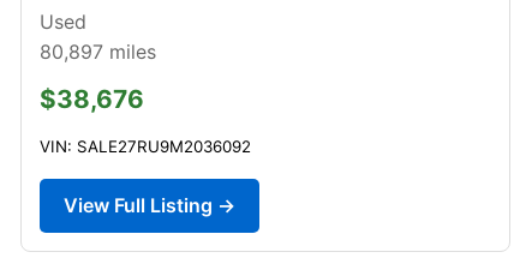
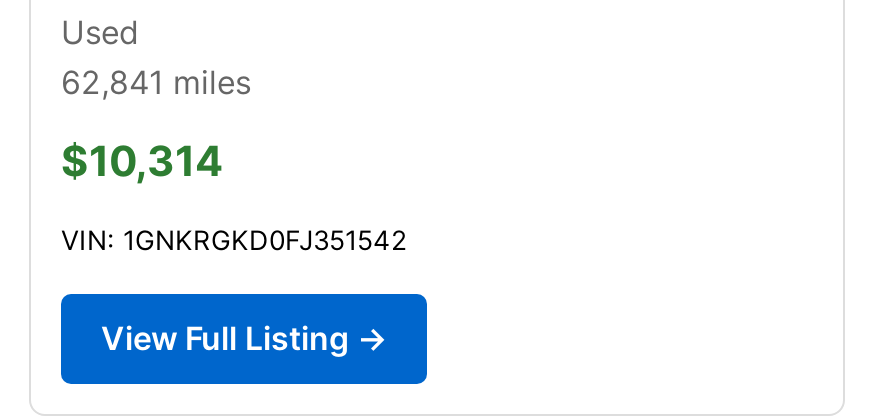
[40,39,156,63] 80,897 miles -> [61,62,251,102] 62,841 miles
[40,84,144,114] $38,676 -> [61,136,223,186] $10,314
[40,137,251,156] VIN: SALE27RU9M2036092 -> [61,224,407,256] VIN: 1GNKRGKD0FJ351542

